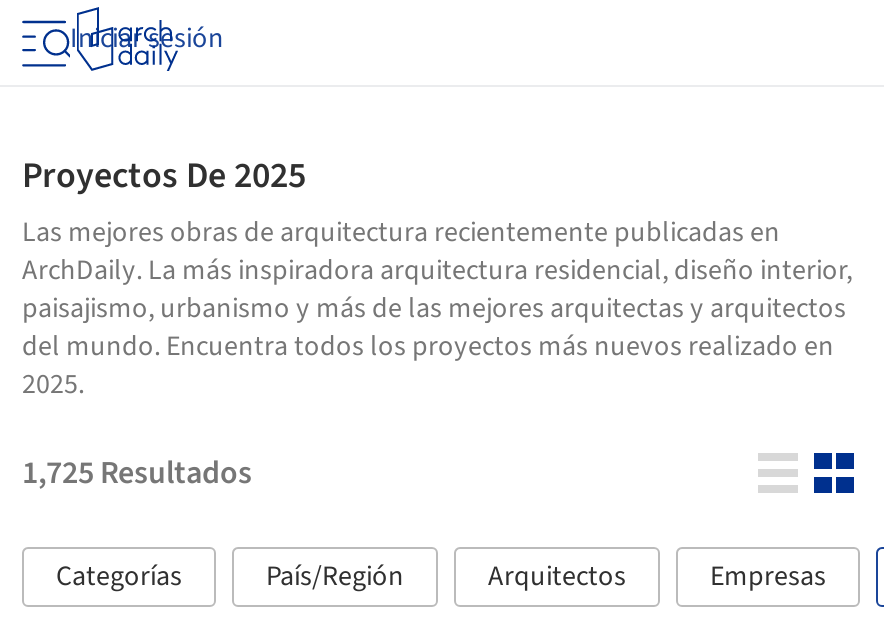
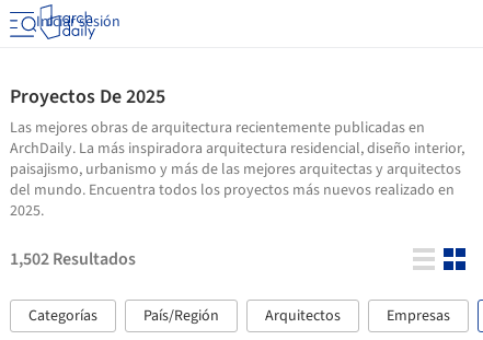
[22,451,252,495] 1,725 Resultados -> [10,247,136,271] 1,502 Resultados

